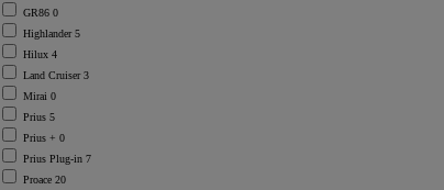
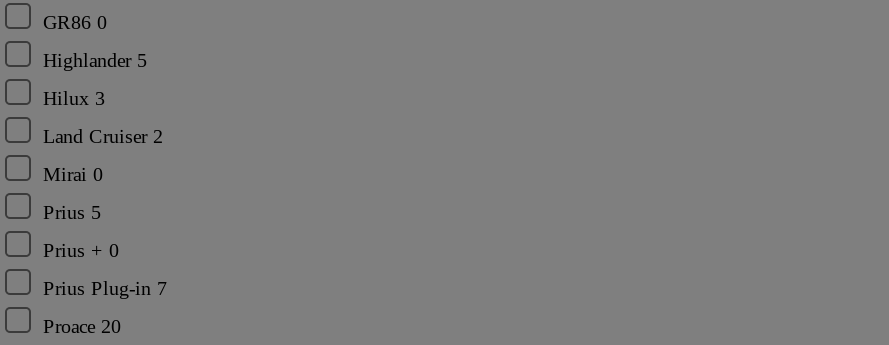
[23,48,57,60] Hilux 4 -> [43,87,105,109] Hilux 3
[23,69,89,81] Land Cruiser 3 -> [43,125,163,147] Land Cruiser 2

